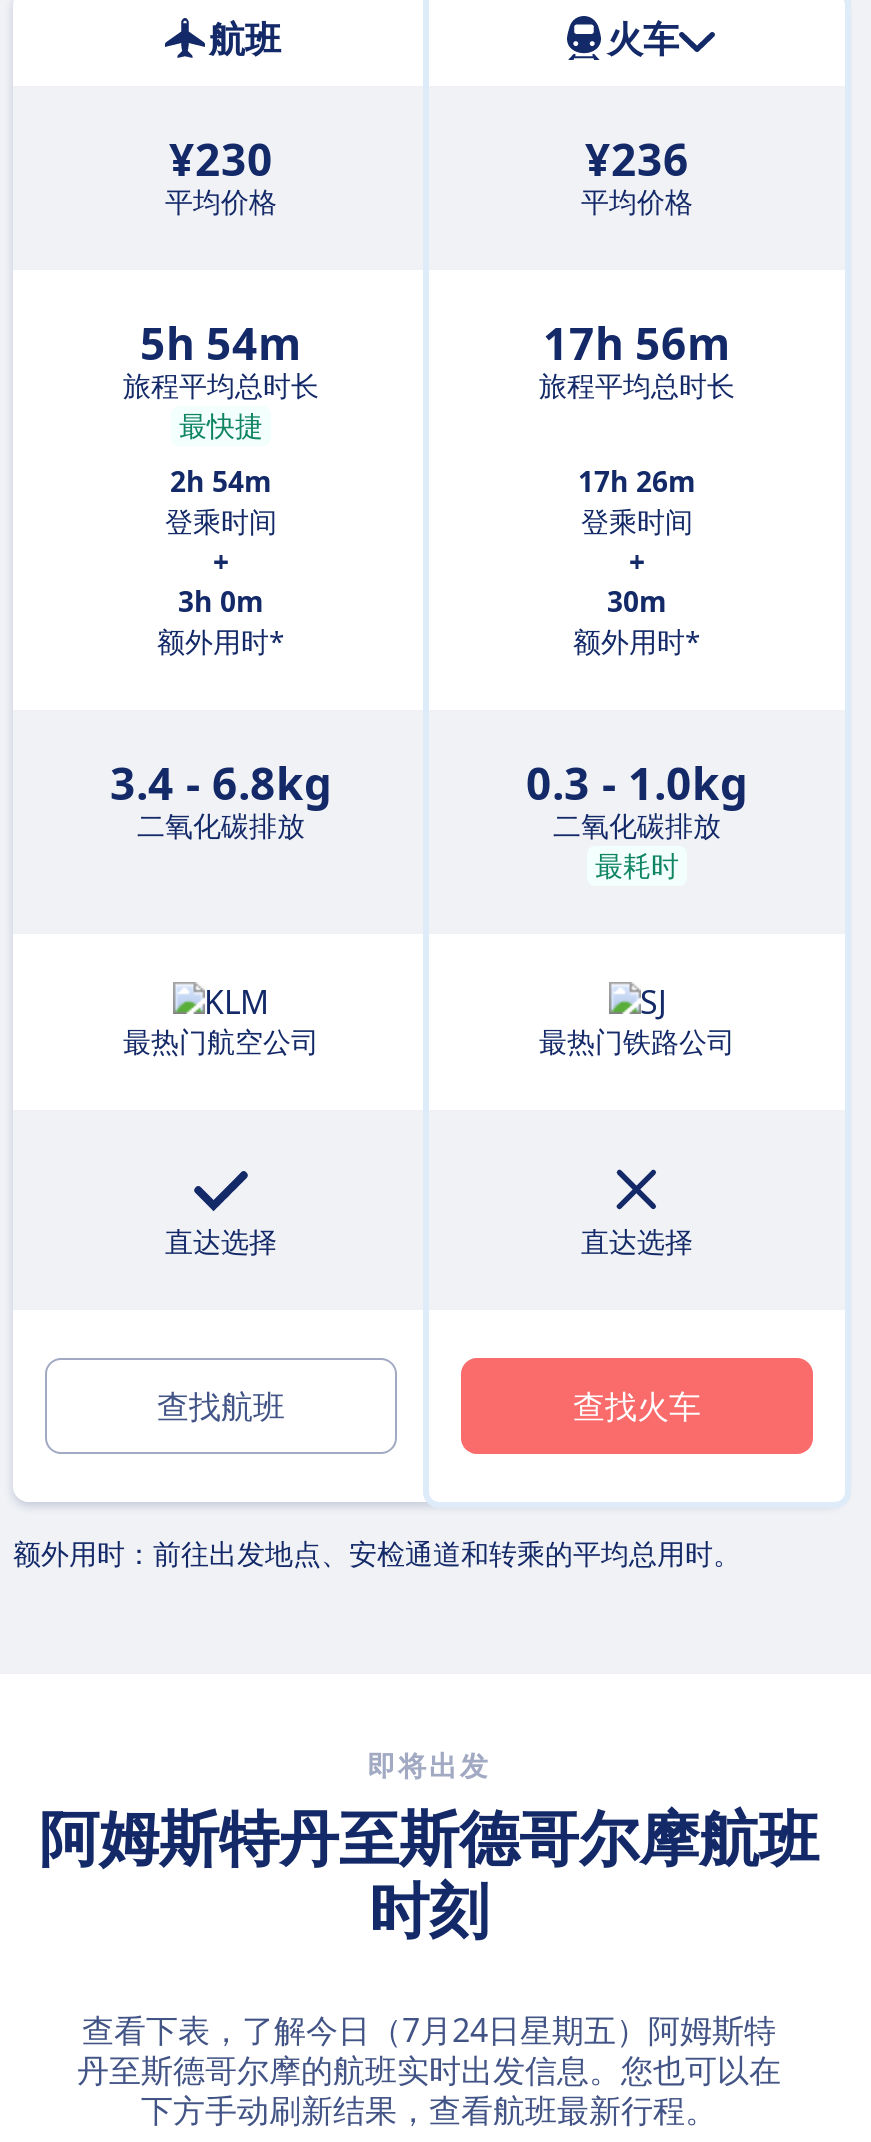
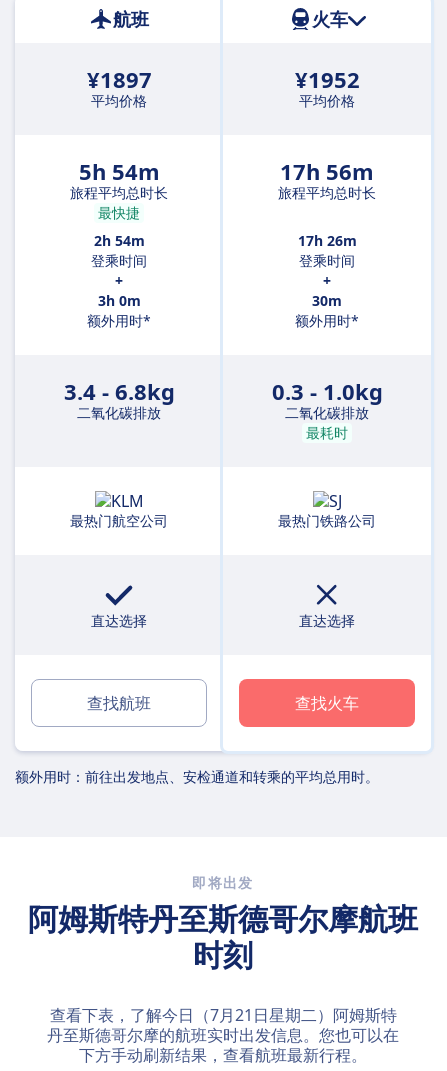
[169,128,273,188] ¥230 -> [86,64,151,94] ¥1897
[585,128,689,188] ¥236 -> [294,64,359,94] ¥1952
[82,2008,776,2052] 查看下表，了解今日（7月24日星期五）阿姆斯特 -> [49,1004,396,1026] 查看下表，了解今日（7月21日星期二）阿姆斯特

